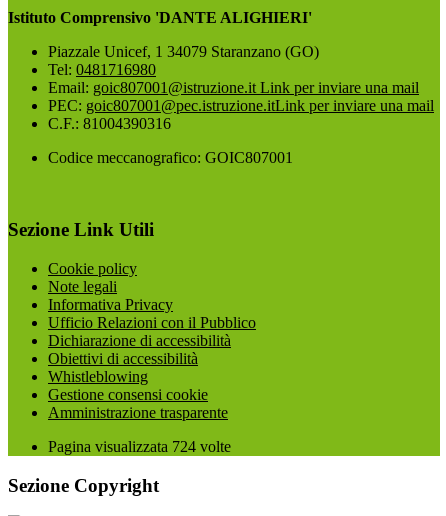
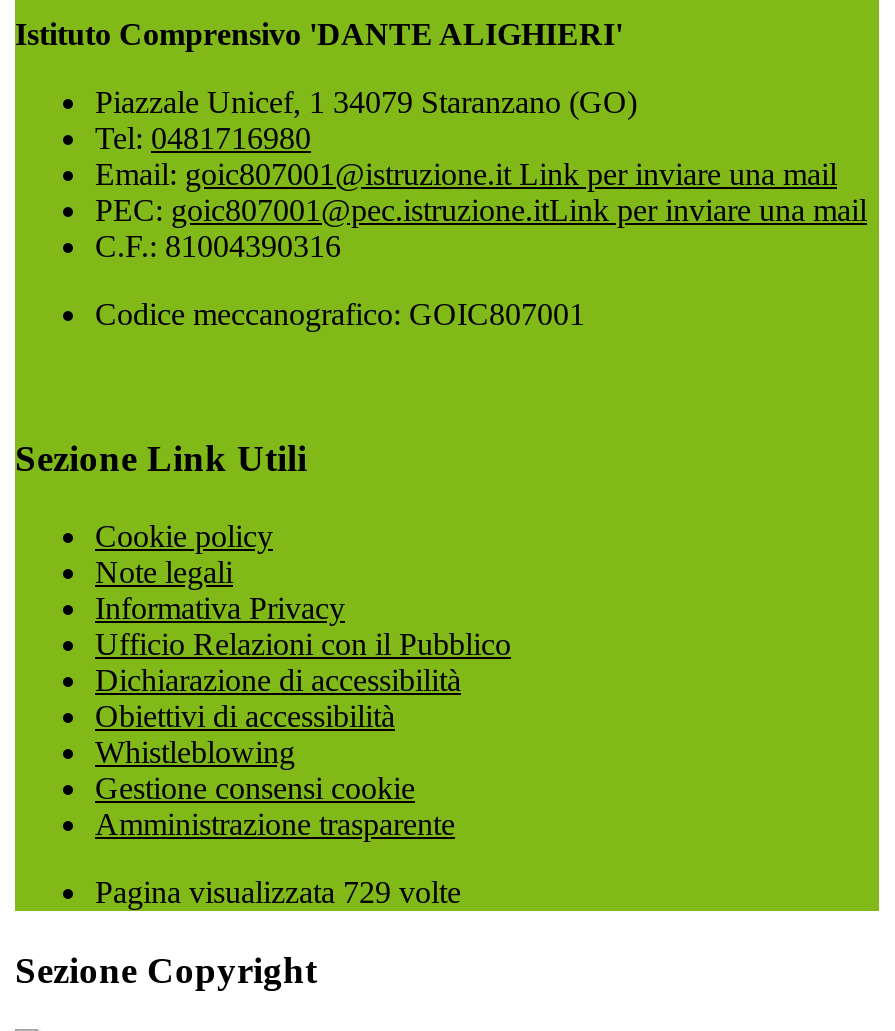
[48,438,231,455] Pagina visualizzata 724 volte -> [95,875,461,909] Pagina visualizzata 729 volte

